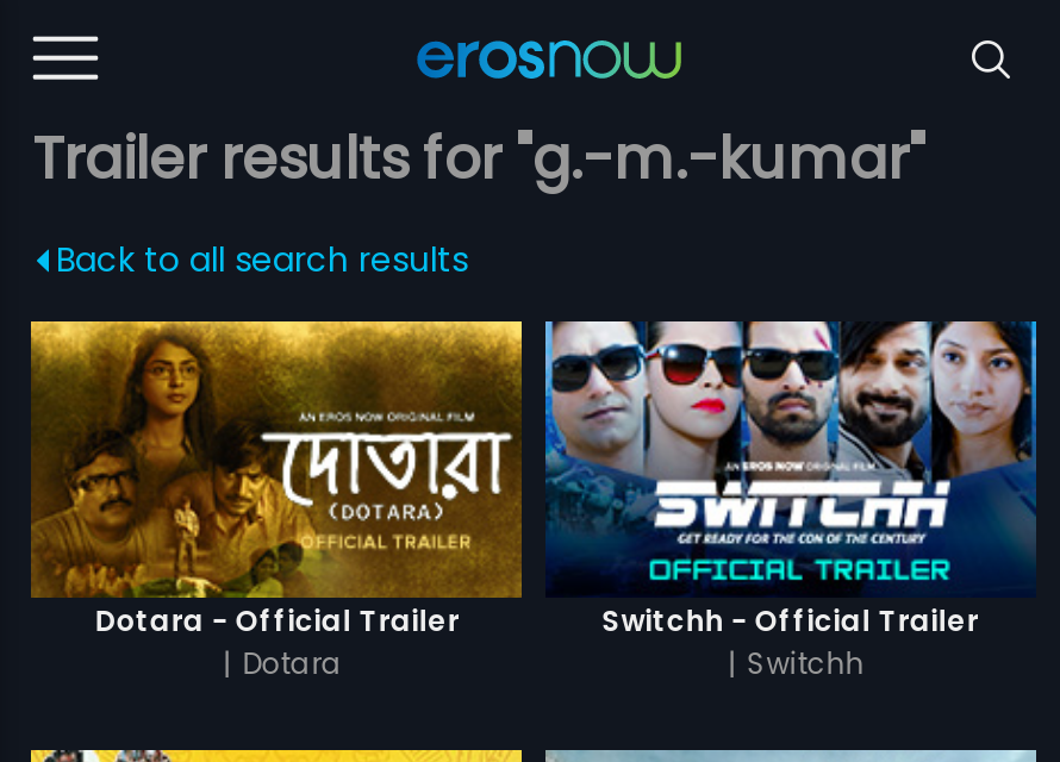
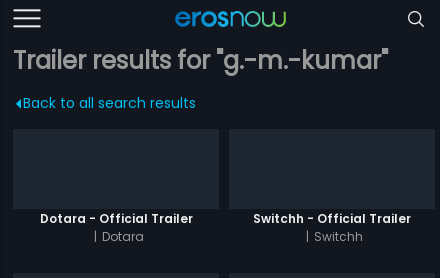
[29,319,524,598] [image] -> none
[543,319,1039,593] [image] -> none

